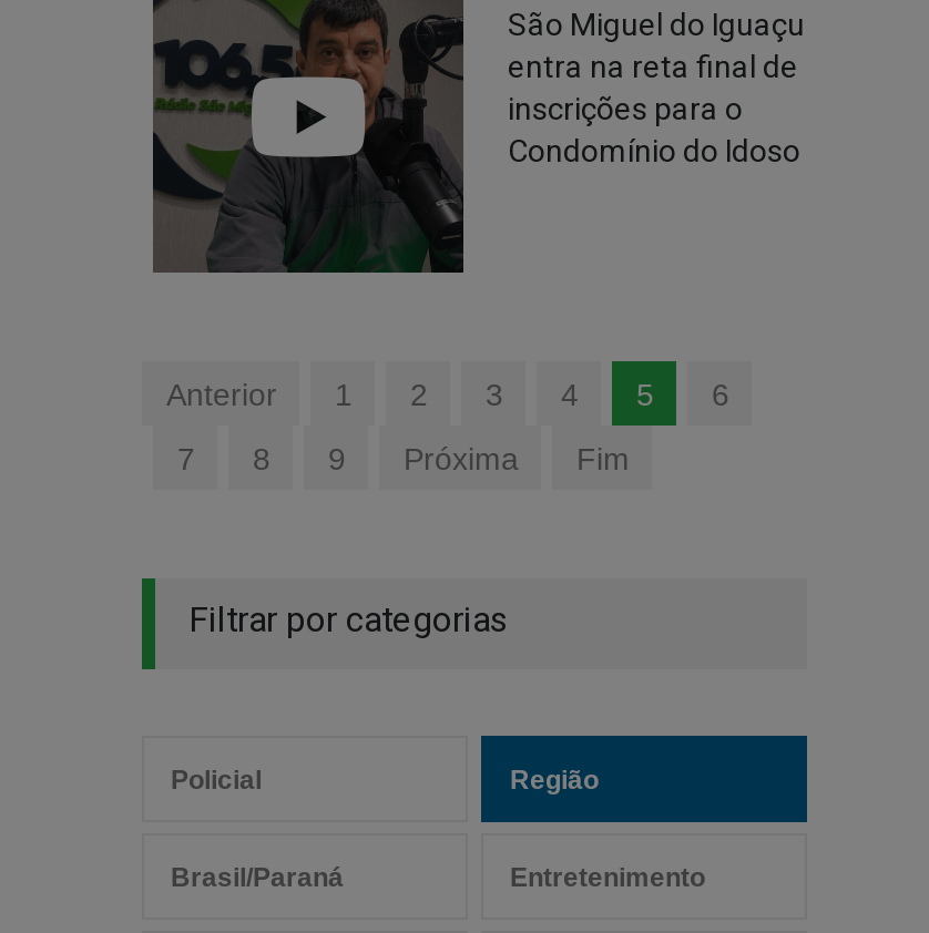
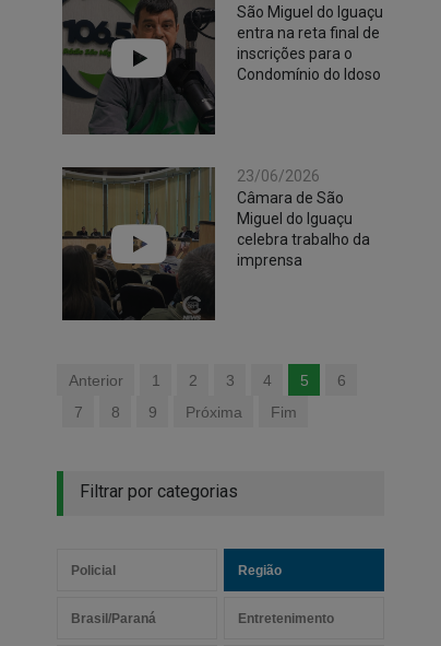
none -> [62,166,370,320] [image] | 23/06/2026 | Câmara de São | Miguel do Iguaçu | celebra trabalho da | imprensa

